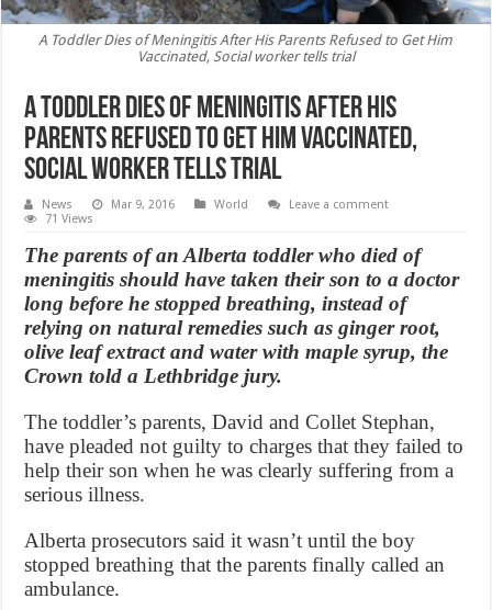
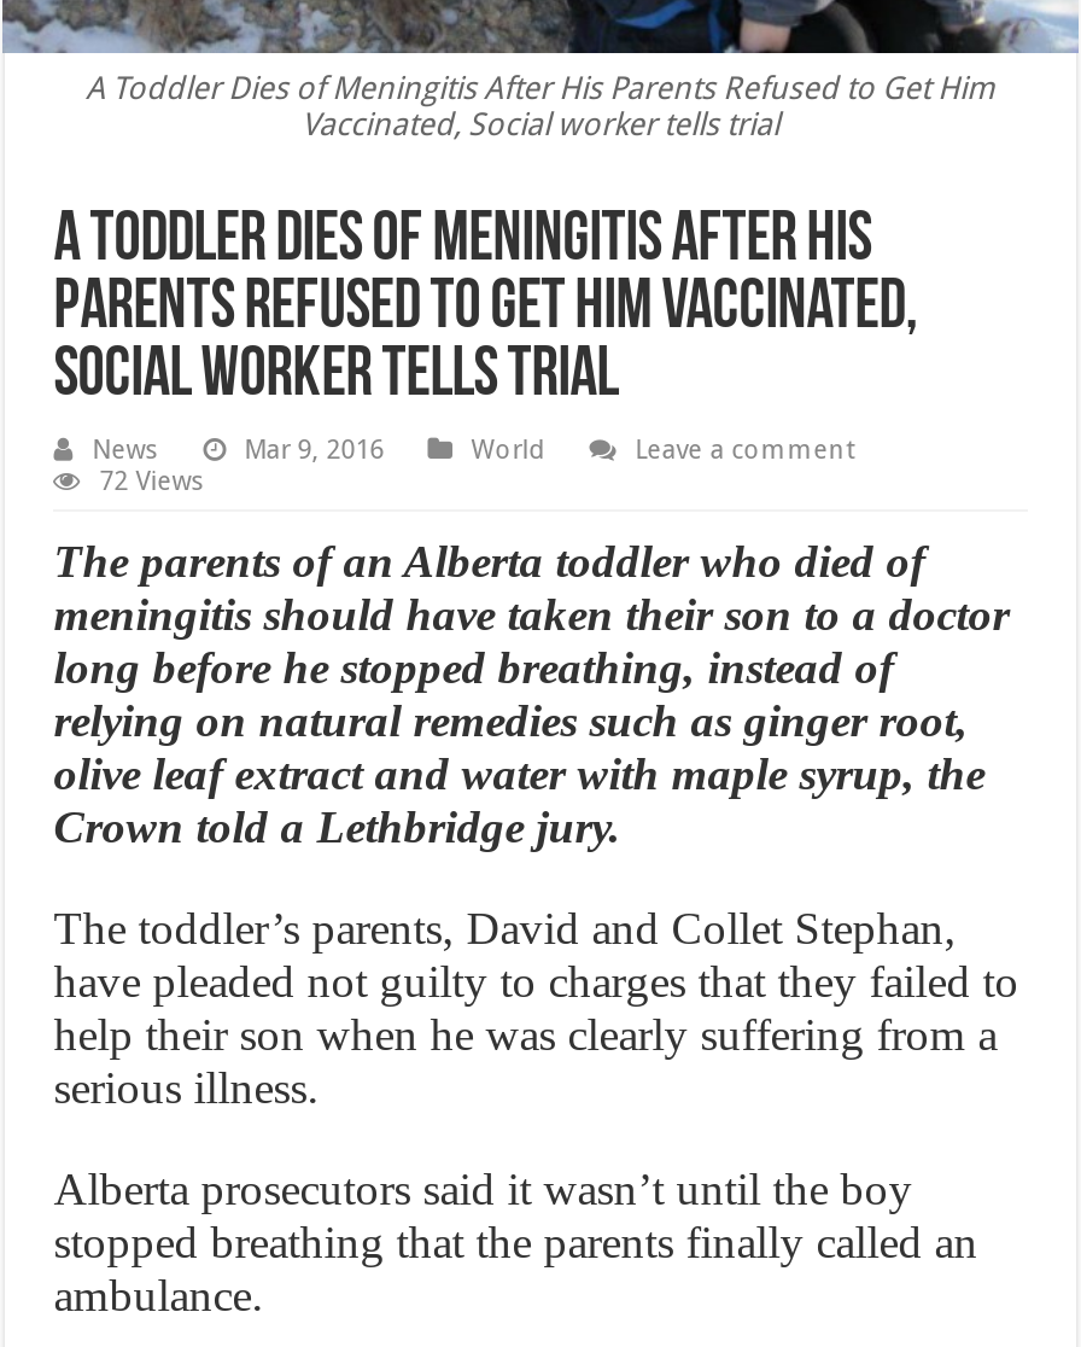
[45,212,94,226] 71 Views -> [99,465,206,497] 72 Views

